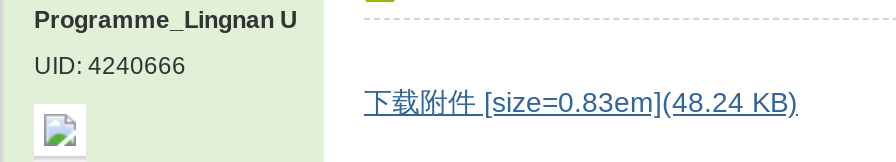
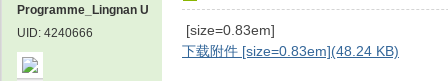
none -> [182,22,275,38] [size=0.83em]

